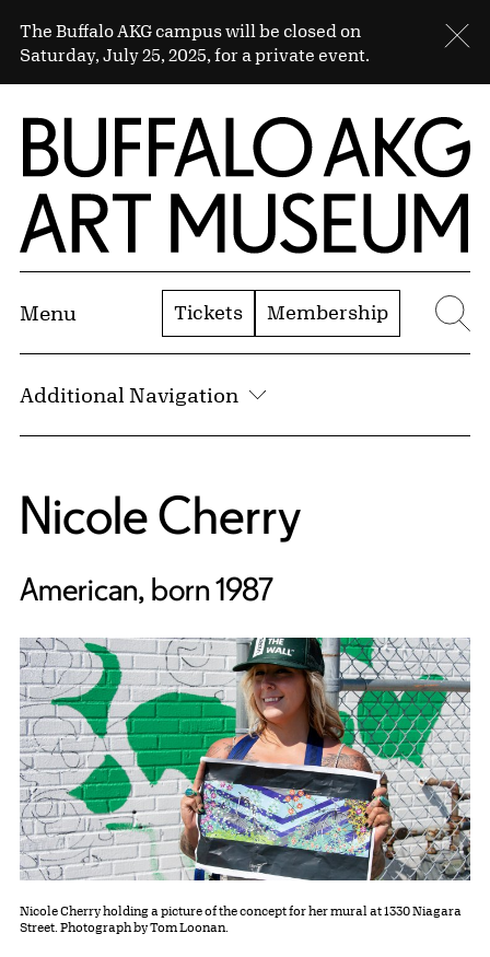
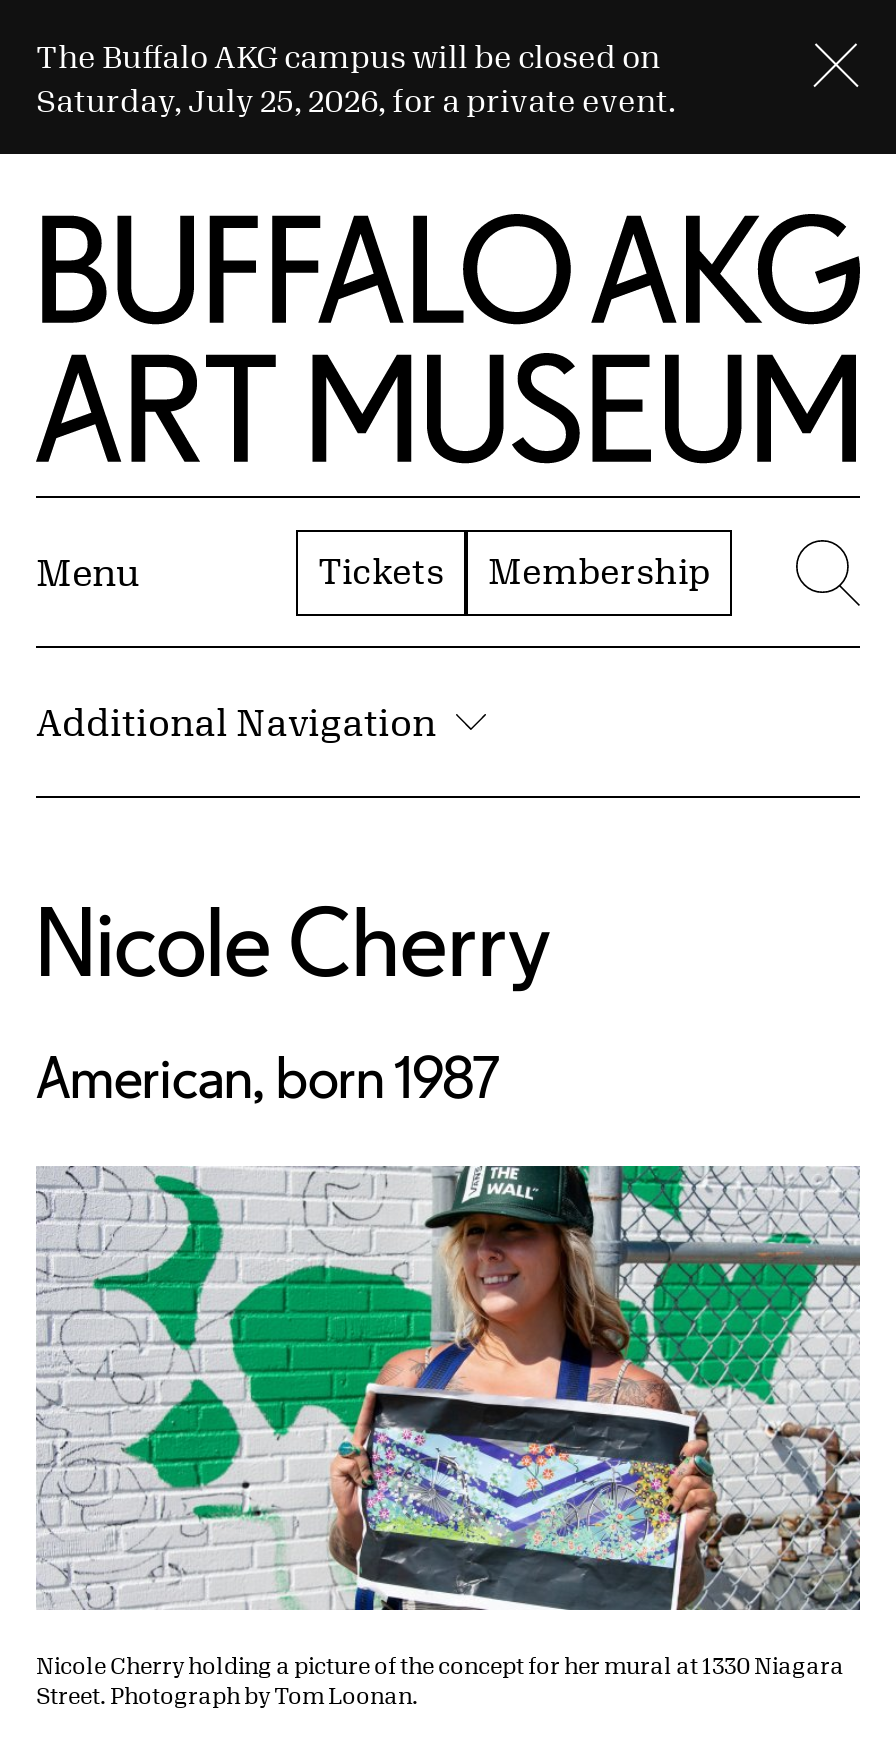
[20,45,370,65] Saturday, July 25, 2025, for a private event. -> [36,82,676,118] Saturday, July 25, 2026, for a private event.

